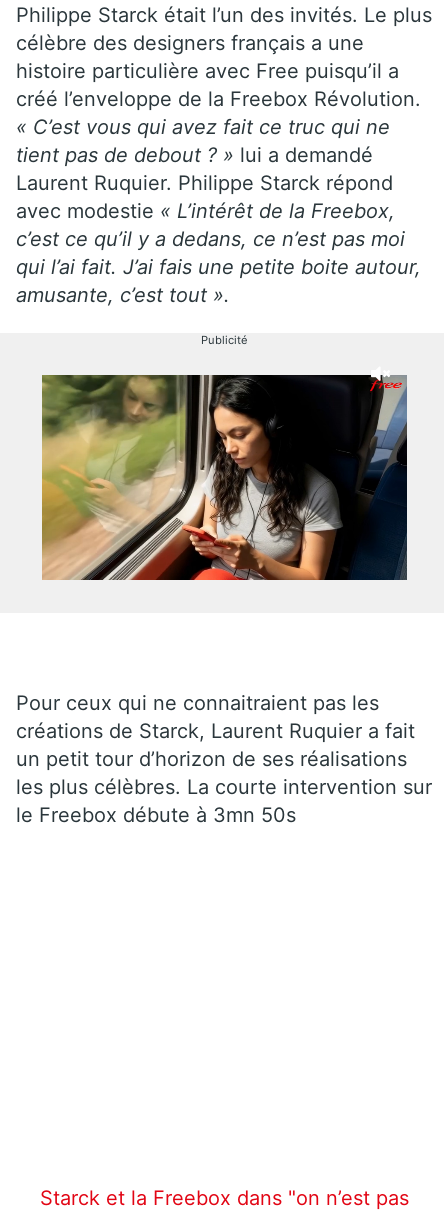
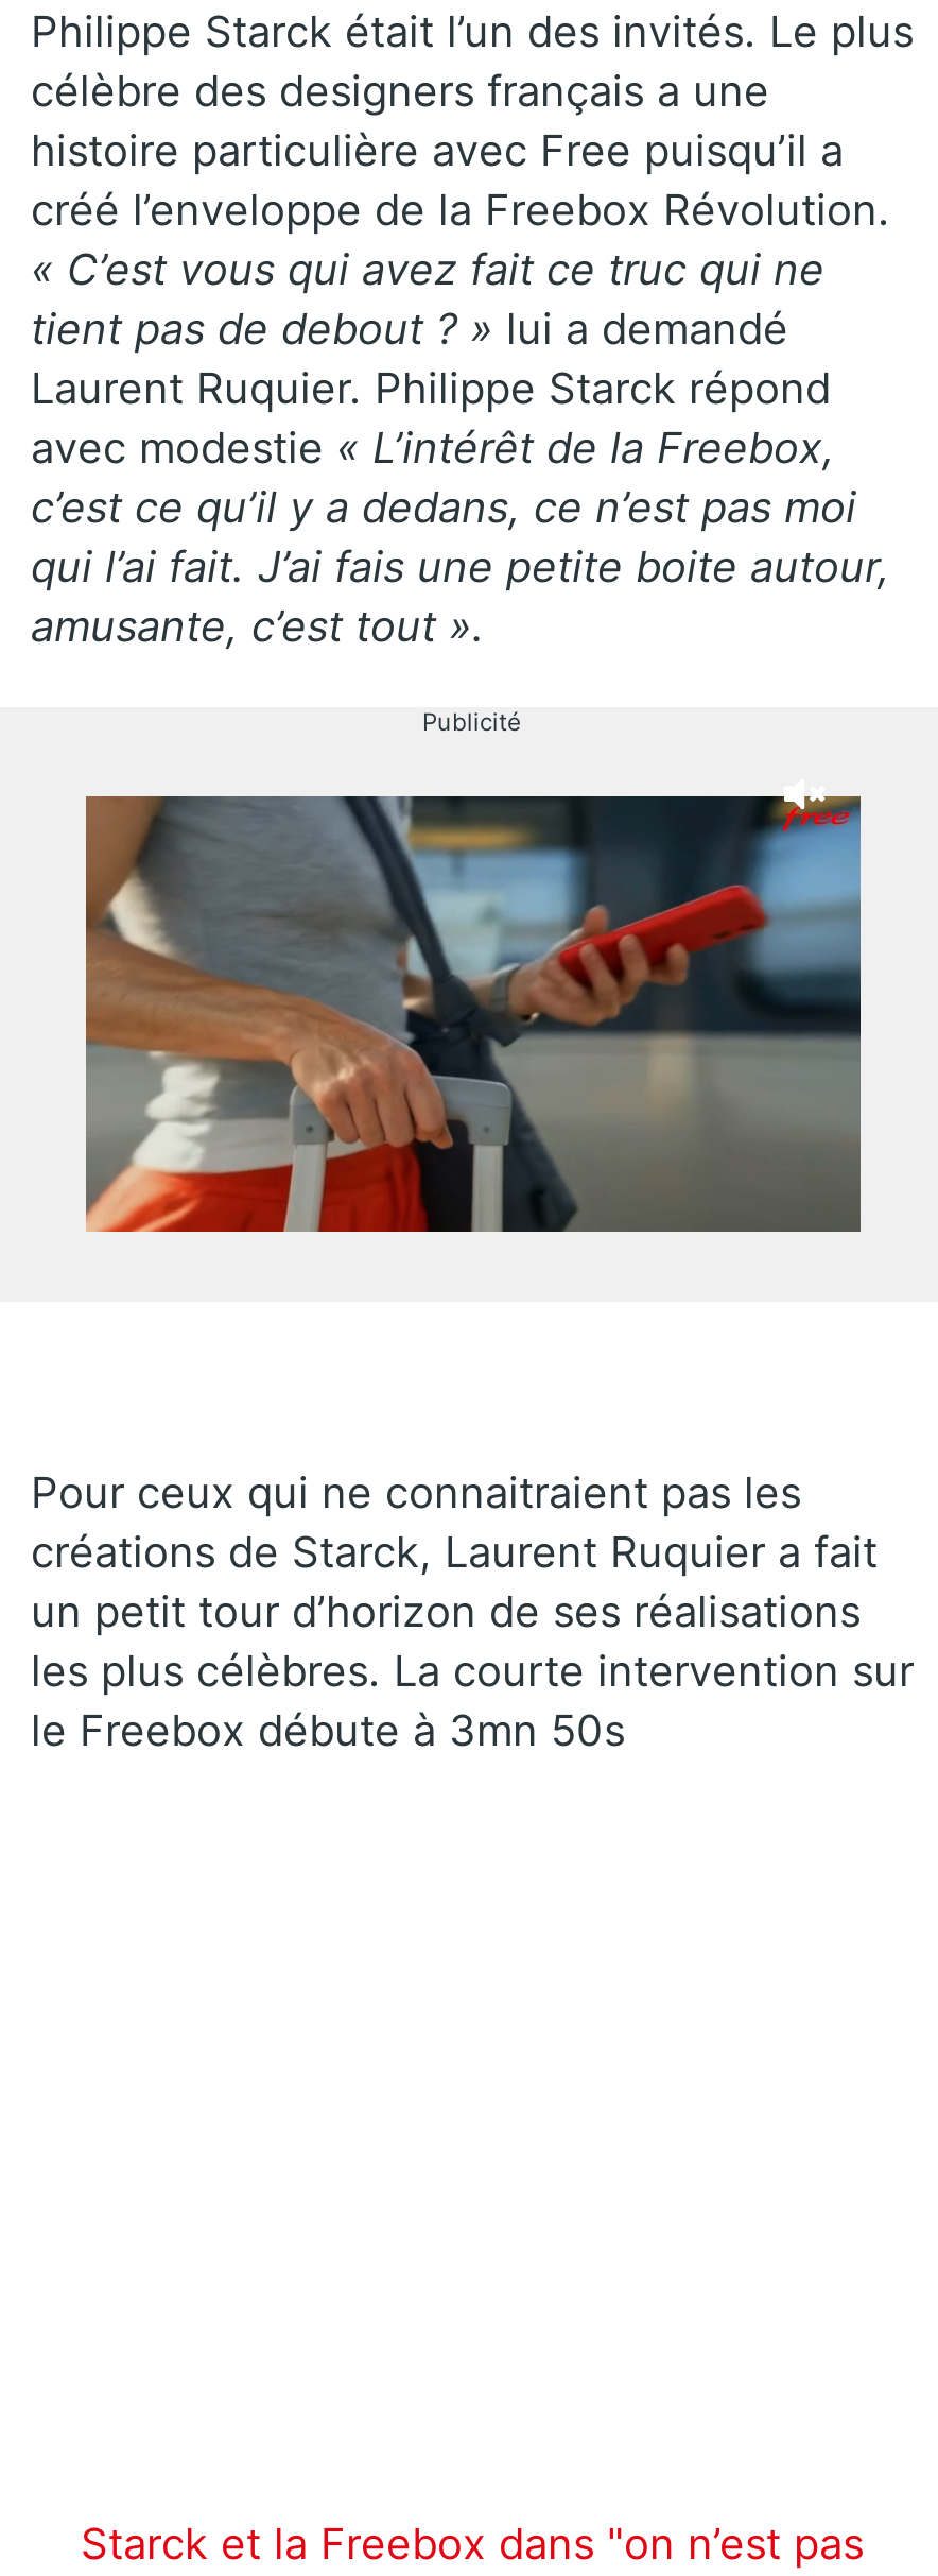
[42,375,408,581] [image] -> [84,794,863,1234] [image]

